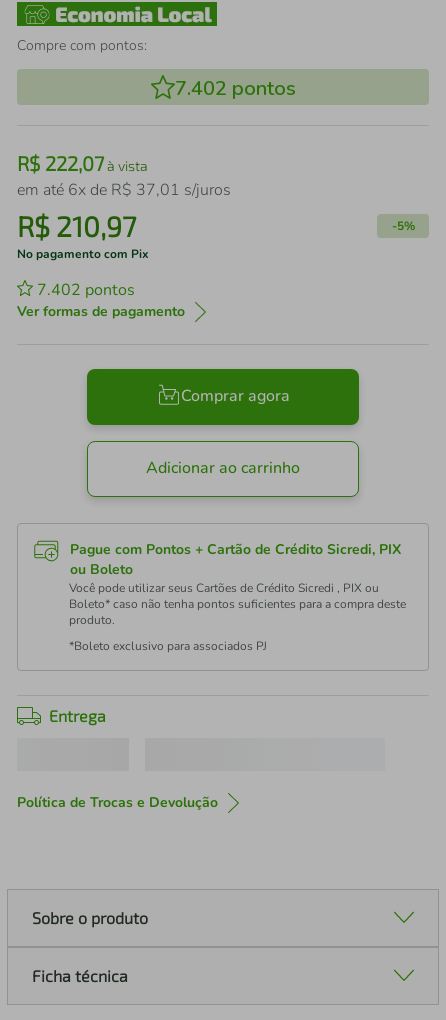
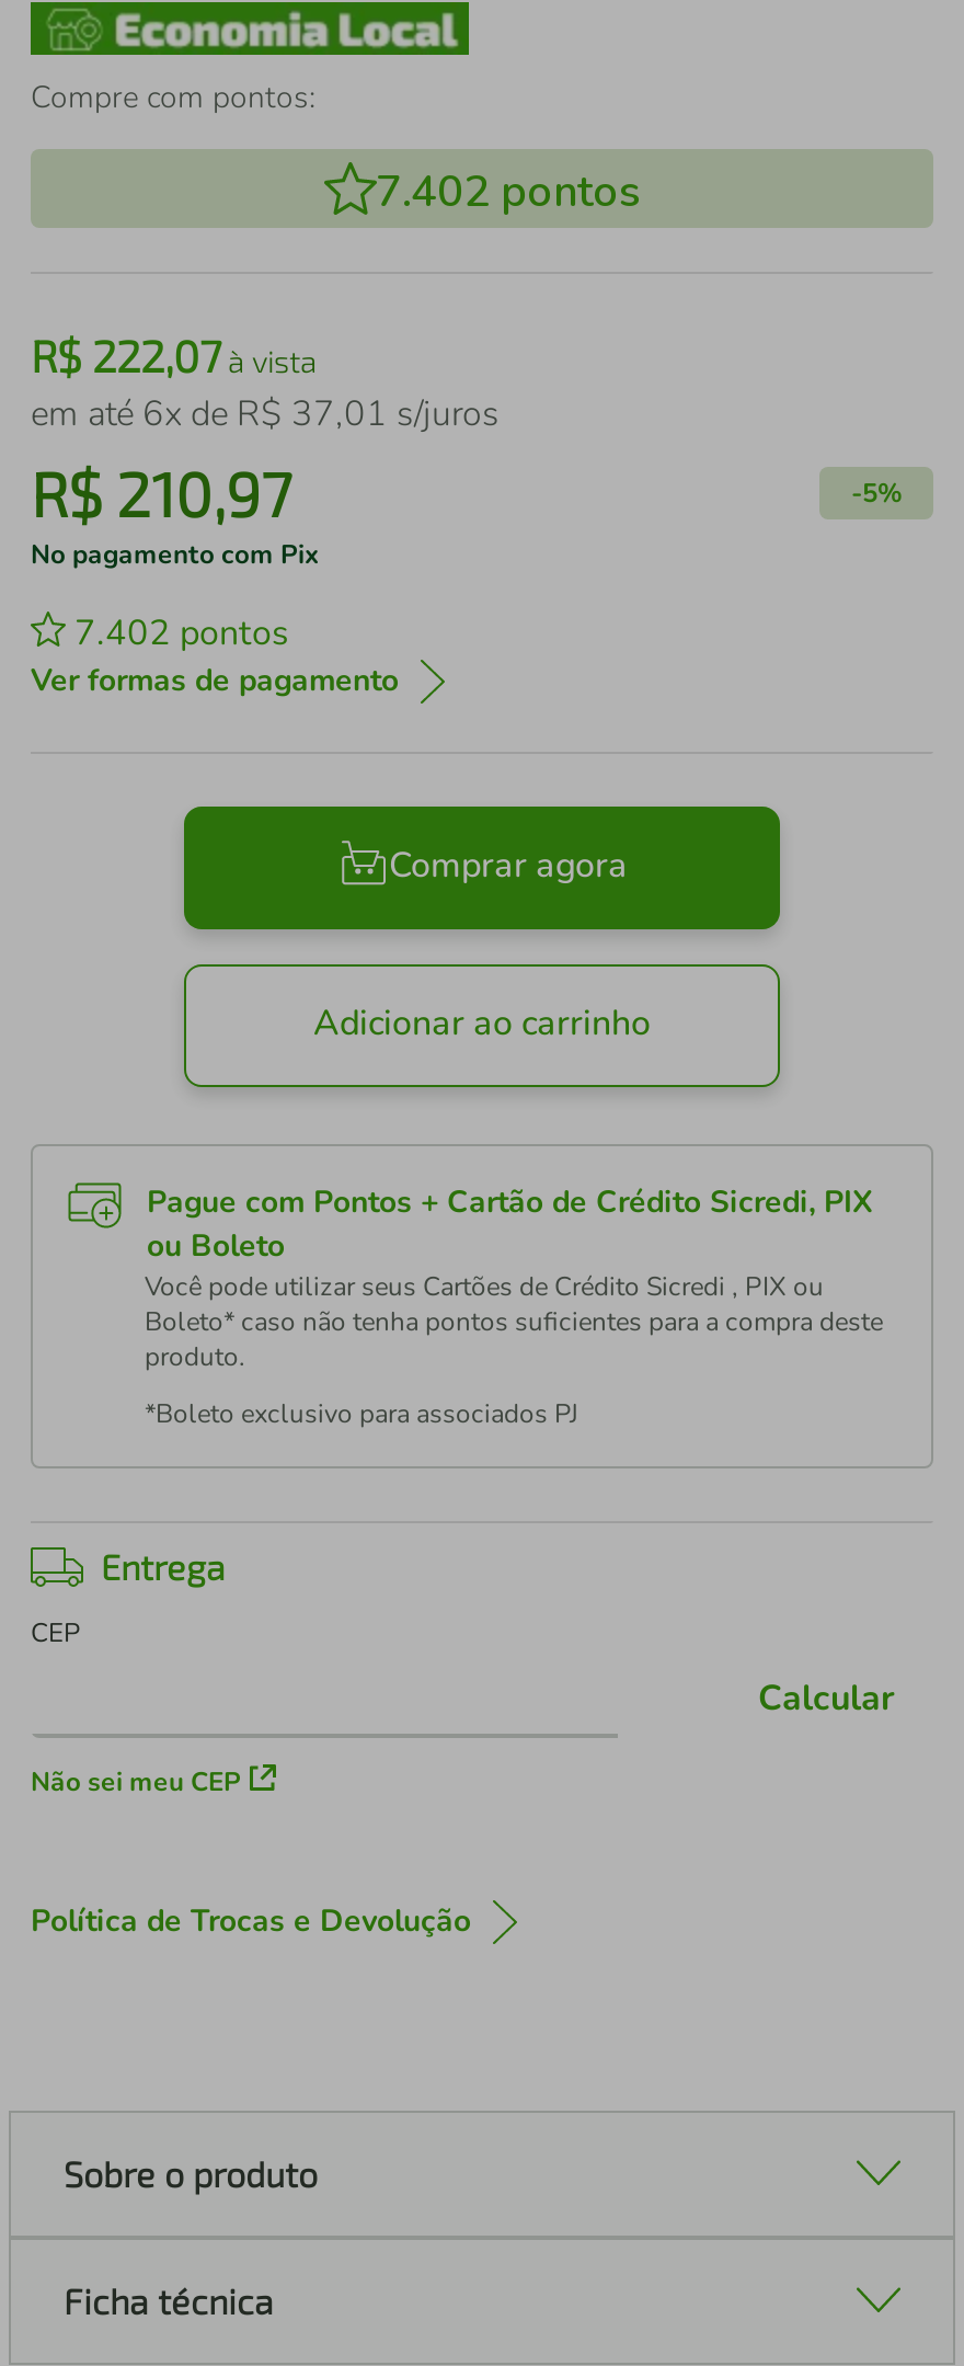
none -> [31,1615,81,1650] CEP
none -> [31,1764,241,1799] Não sei meu CEP
none -> [758,1676,894,1724] Calcular

